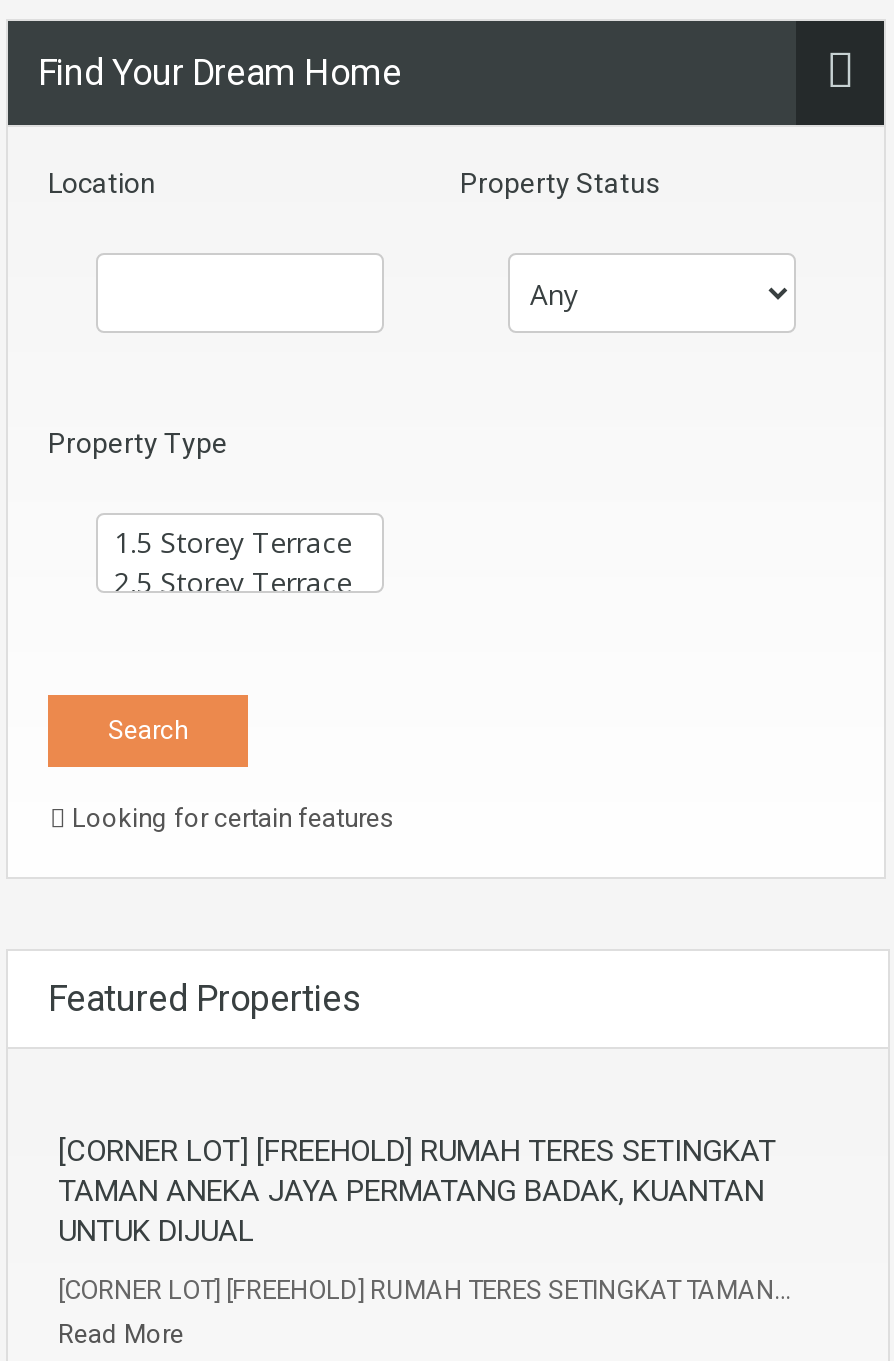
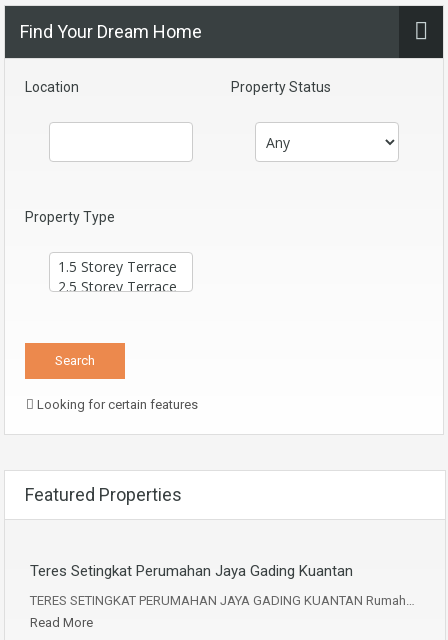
[58,1133,776,1249] [CORNER LOT] [FREEHOLD] RUMAH TERES SETINGKAT | TAMAN ANEKA JAYA PERMATANG BADAK, KUANTAN | UNTUK DIJUAL -> [30,562,353,580] Teres Setingkat Perumahan Jaya Gading Kuantan
[58,1275,792,1305] [CORNER LOT] [FREEHOLD] RUMAH TERES SETINGKAT TAMAN… -> [30,593,415,608] TERES SETINGKAT PERUMAHAN JAYA GADING KUANTAN Rumah…

